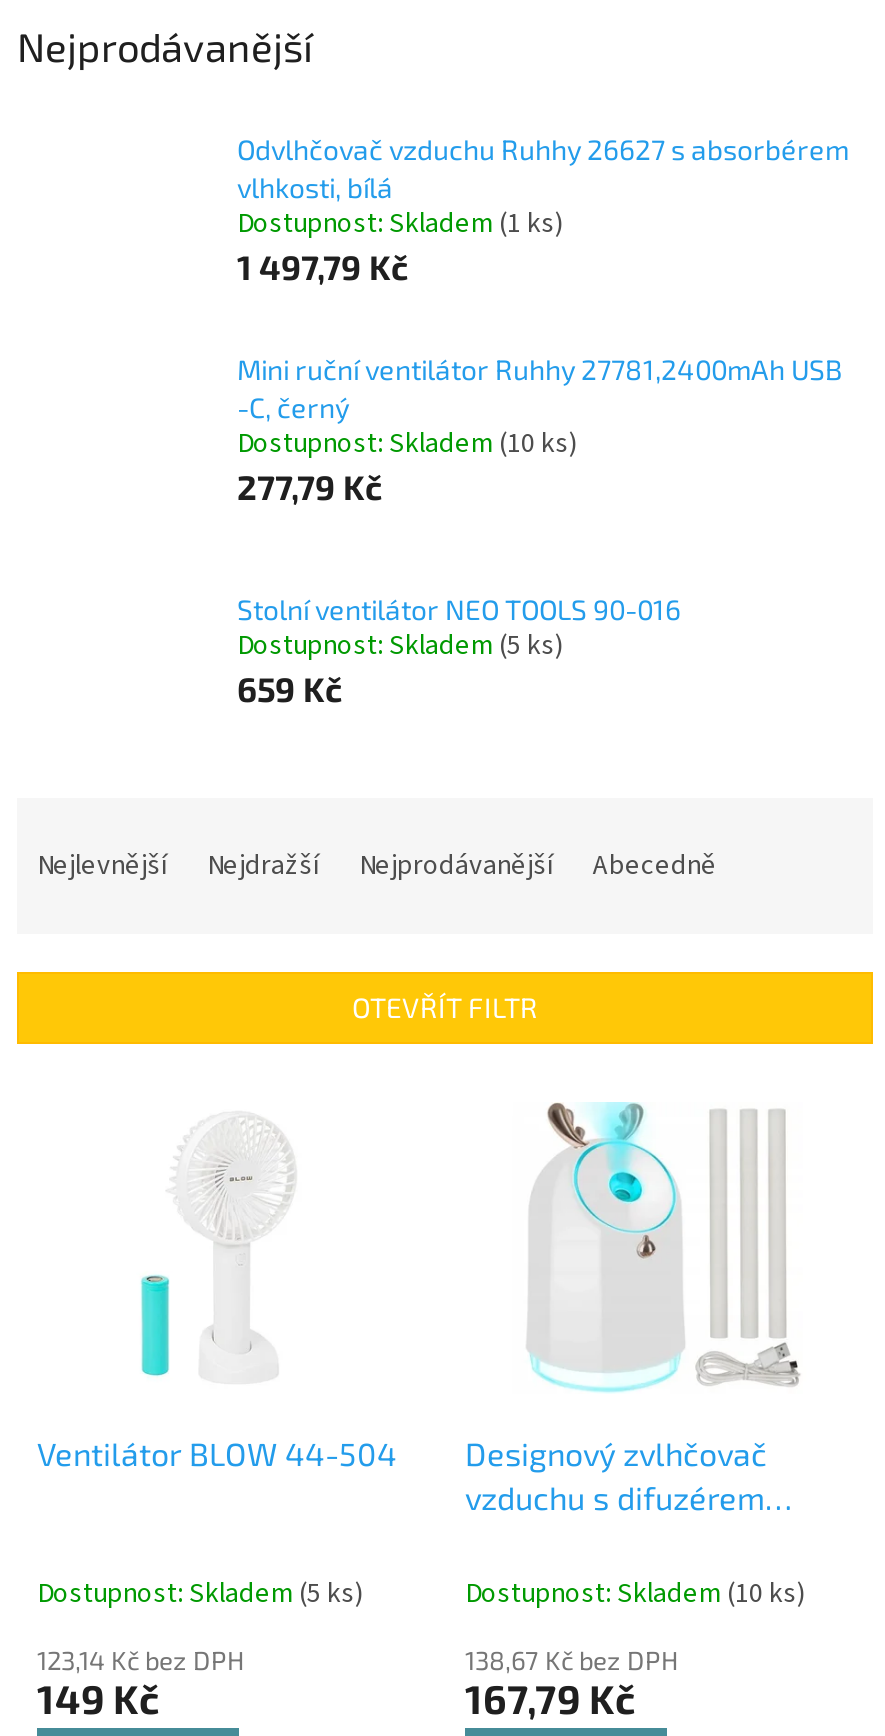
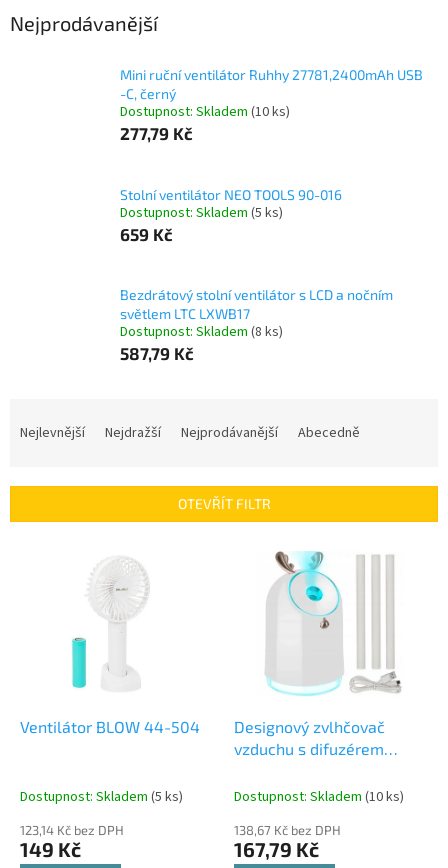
[237,133,849,287] Odvlhčovač vzduchu Ruhhy 26627 s absorbérem | vlhkosti, bílá | Dostupnost: Skladem (1 ks) | 1 497,79 Kč -> none
moved [237,353,843,708] -> [120,66,423,244]: Mini ruční ventilátor Ruhhy 27781,2400mAh USB | -C, černý | Dostupnost: Skladem (10 ks) | 277,79 Kč | Stolní ventilátor NEO TOOLS 90-016 | Dostupnost: Skladem (5 ks) | 659 Kč
none -> [120,286,393,363] Bezdrátový stolní ventilátor s LCD a nočním | světlem LTC LXWB17 | Dostupnost: Skladem (8 ks) | 587,79 Kč

